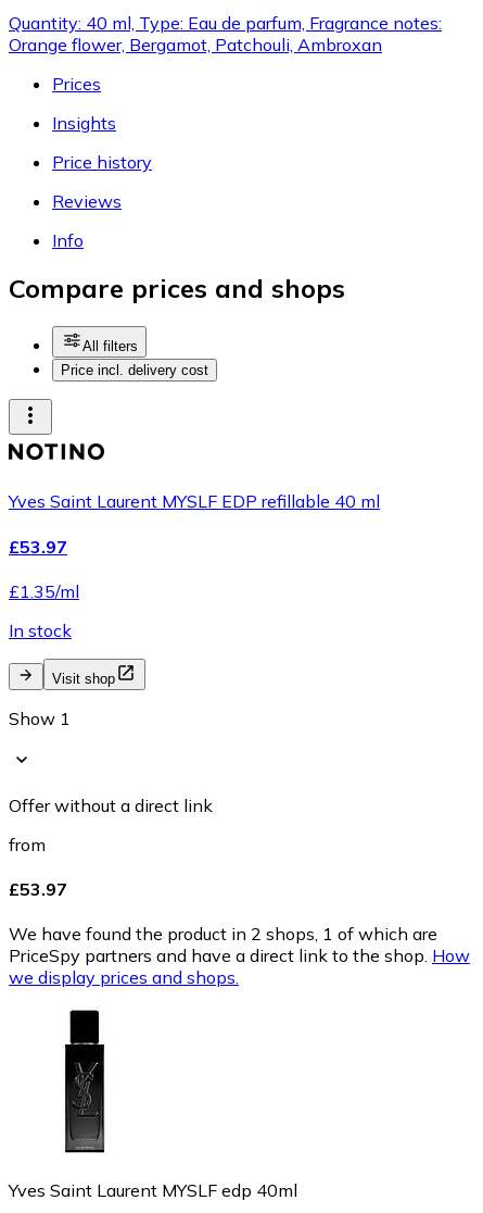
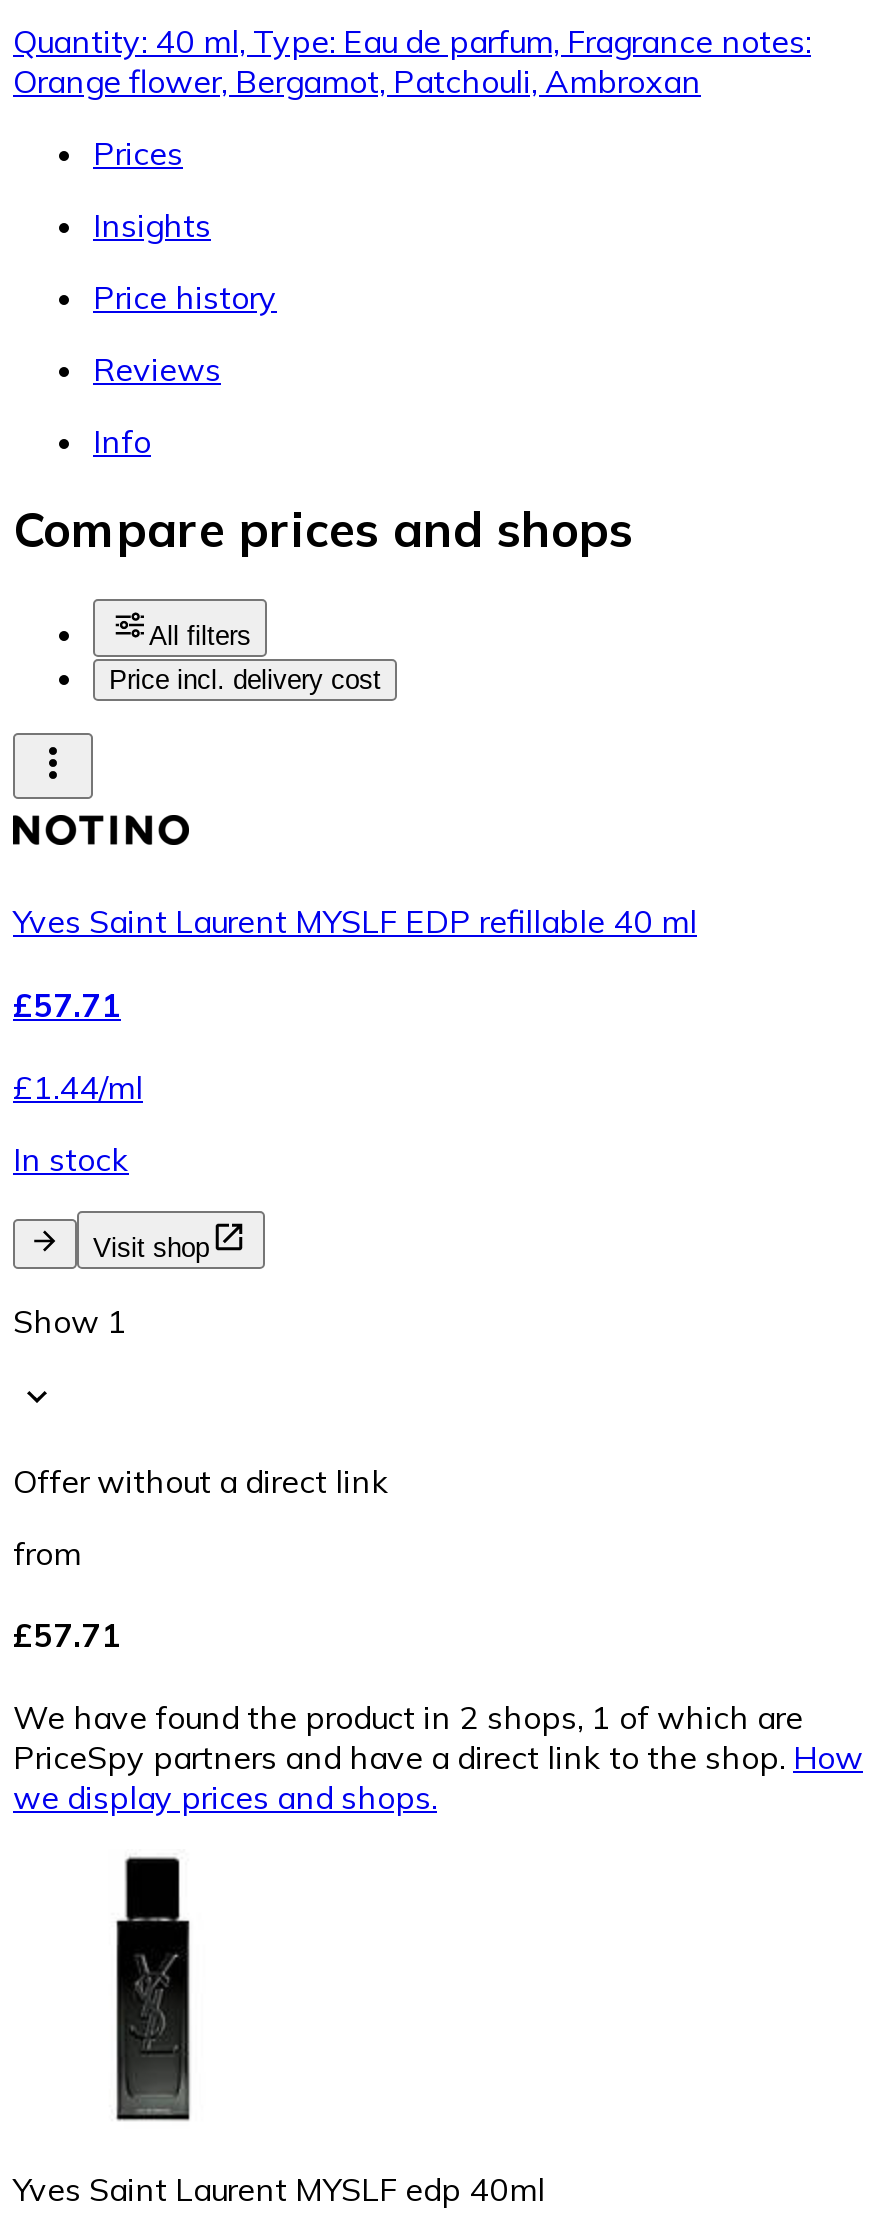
[9,535,67,557] £53.97 -> [13,984,121,1024] £57.71
[9,580,79,602] £1.35/ml -> [13,1067,143,1107] £1.44/ml
[9,878,67,900] £53.97 -> [13,1615,121,1655] £57.71

